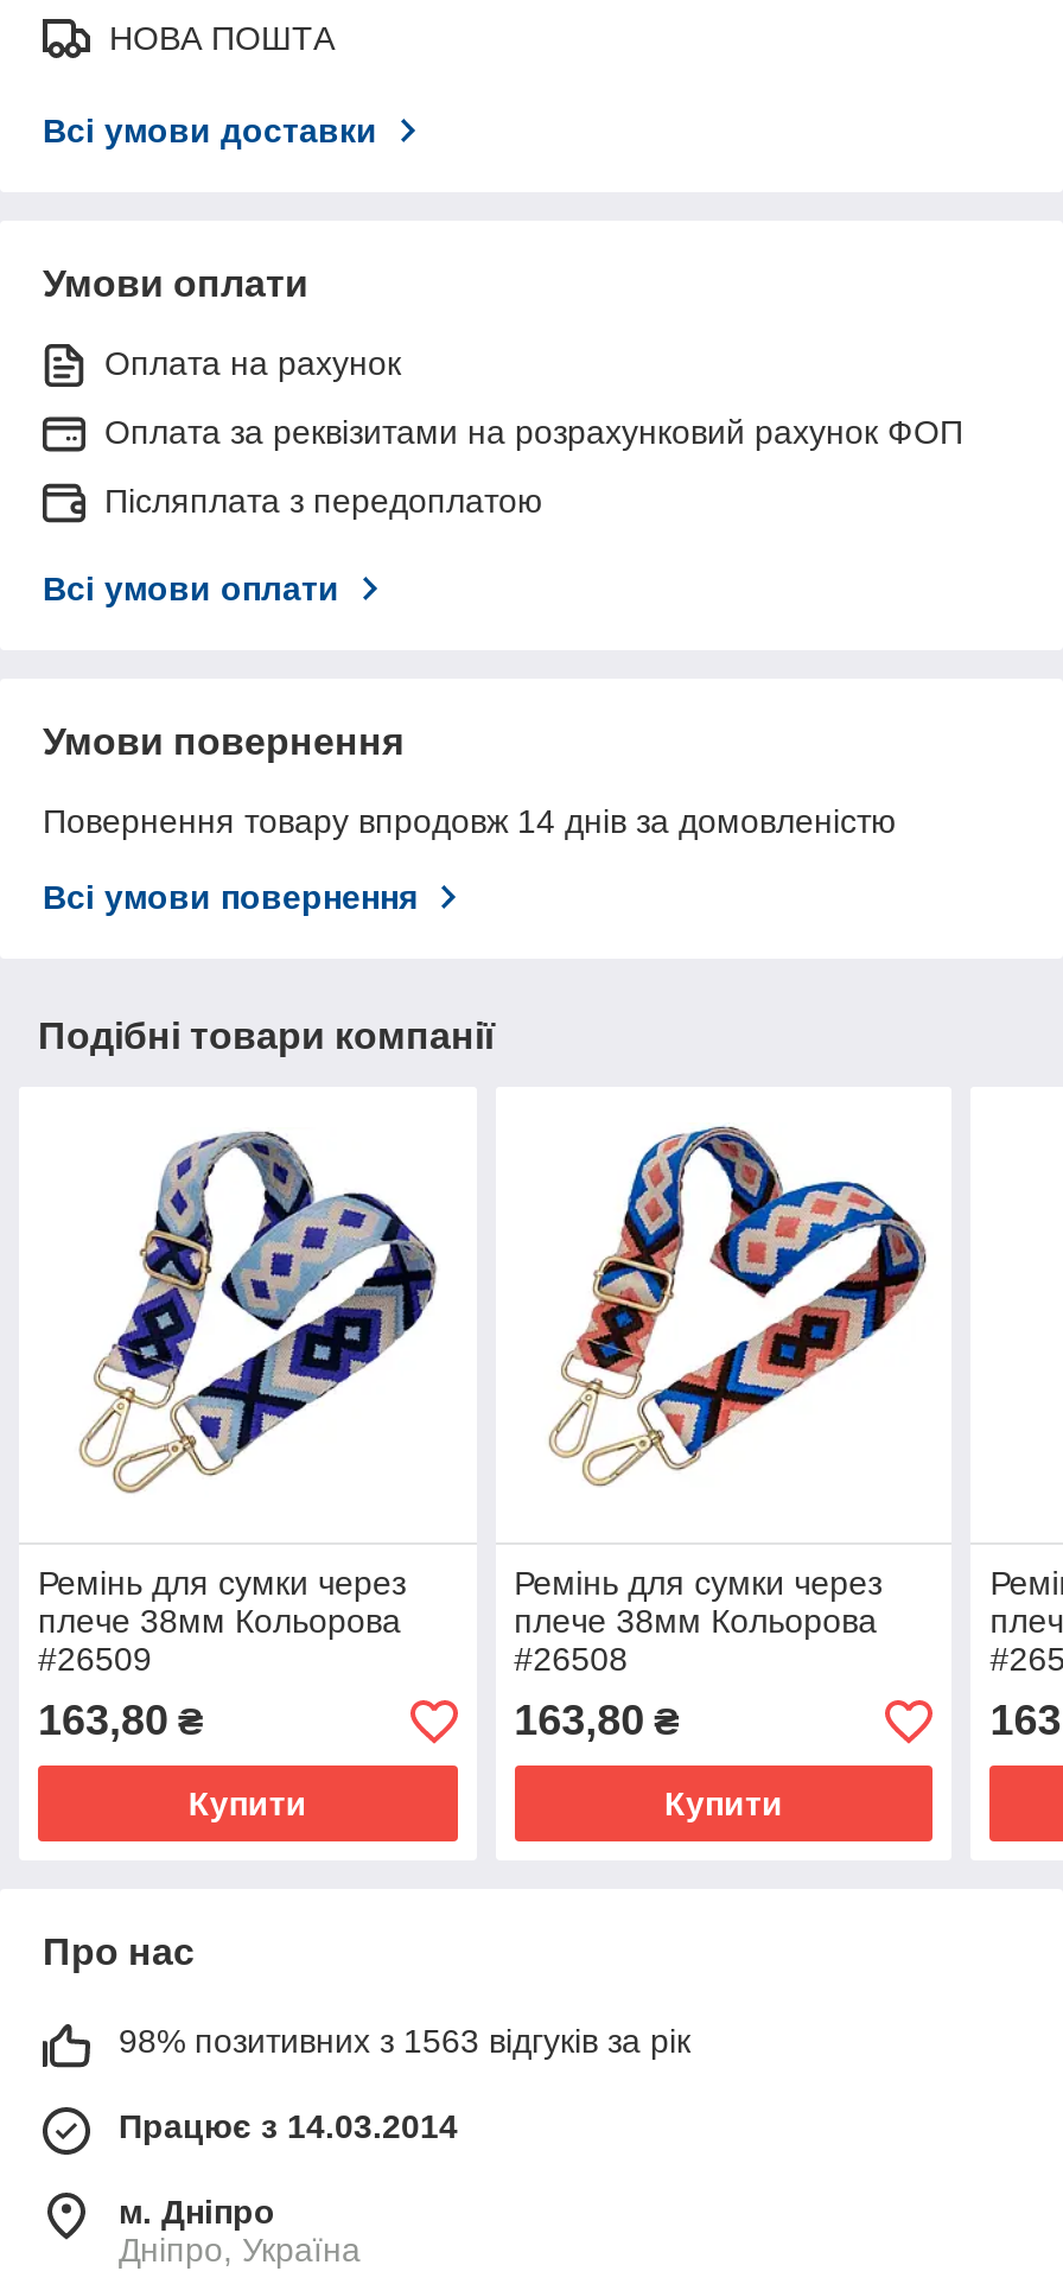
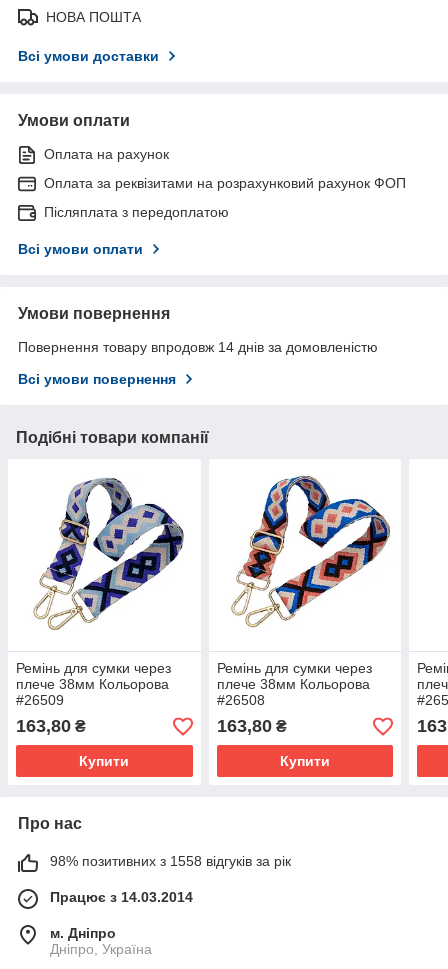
[119,2023,690,2061] 98% позитивних з 1563 відгуків за рік -> [50,853,291,869] 98% позитивних з 1558 відгуків за рік

